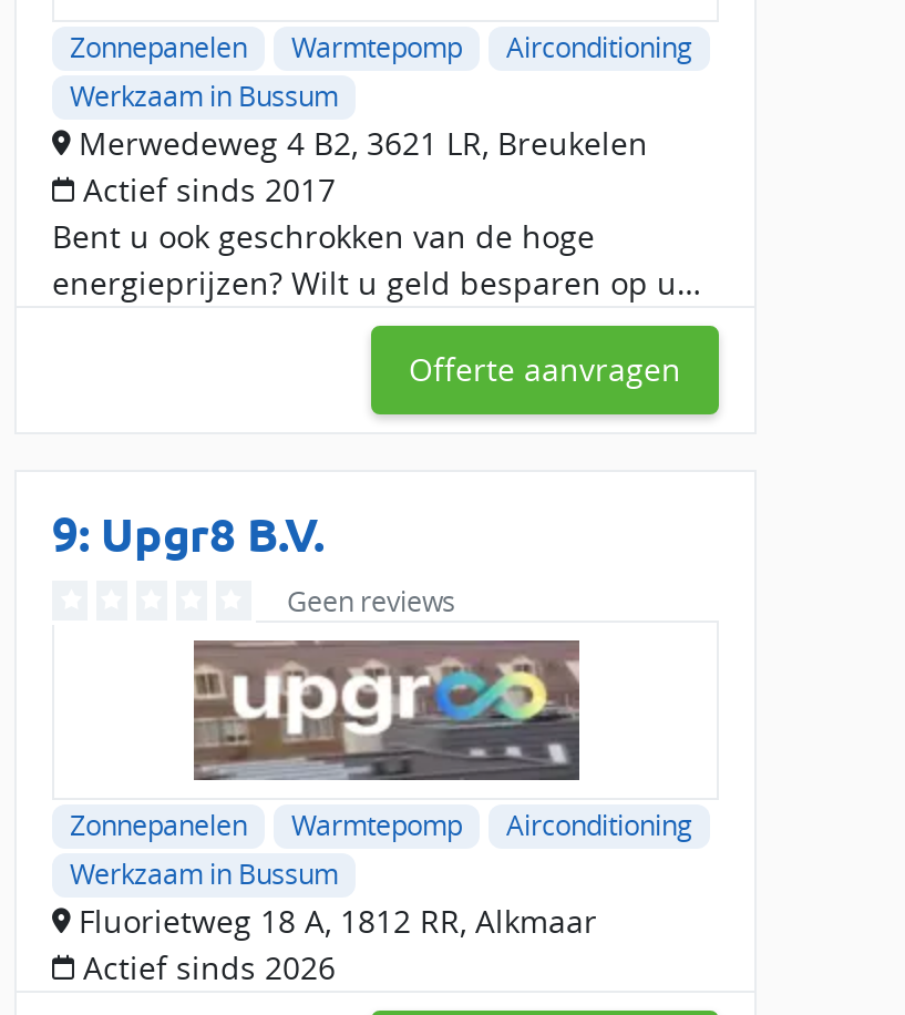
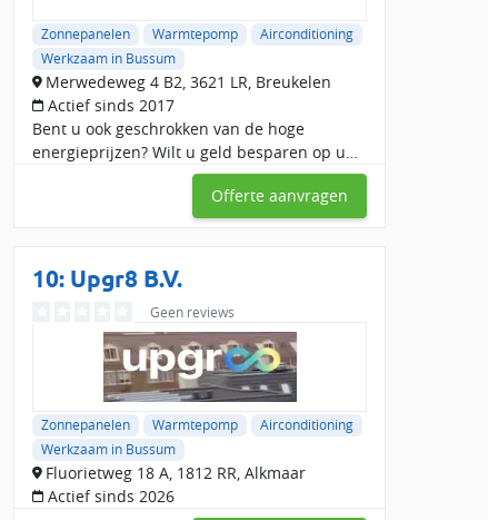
[52,507,325,563] 9: Upgr8 B.V. -> [32,265,182,293] 10: Upgr8 B.V.

